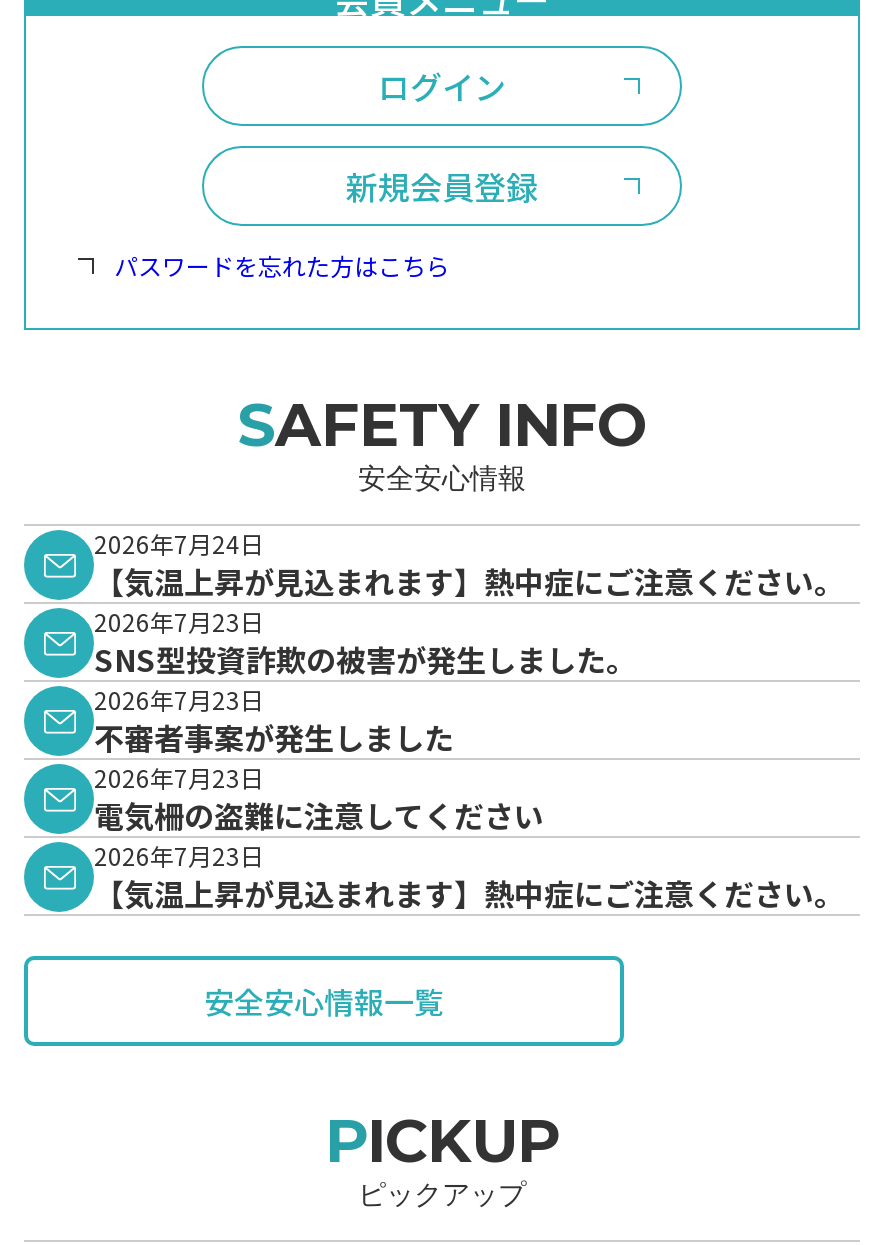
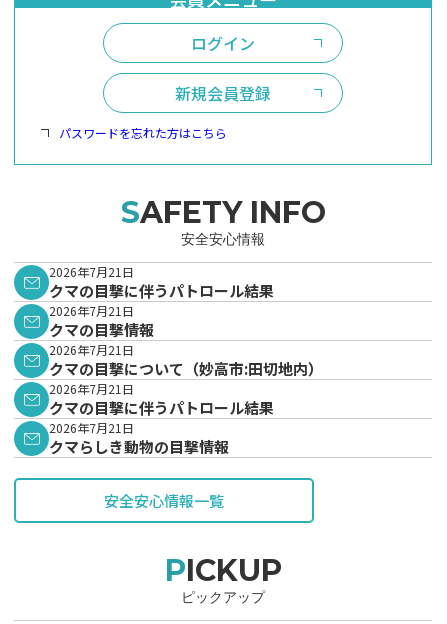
[94,527,844,915] 2026年7月24日 | 【気温上昇が見込まれます】熱中症にご注意ください。 | 2026年7月23日 | SNS型投資詐欺の被害が発生しました。 | 2026年7月23日 | 不審者事案が発生しました | 2026年7月23日 | 電気柵の盗難に注意してください | 2026年7月23日 | 【気温上昇が見込まれます】熱中症にご注意ください。 -> [49,263,323,457] 2026年7月21日 | クマの目撃に伴うパトロール結果 | 2026年7月21日 | クマの目撃情報 | 2026年7月21日 | クマの目撃について（妙高市:田切地内） | 2026年7月21日 | クマの目撃に伴うパトロール結果 | 2026年7月21日 | クマらしき動物の目撃情報

